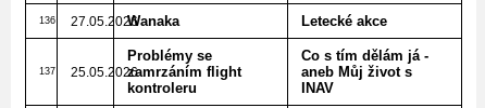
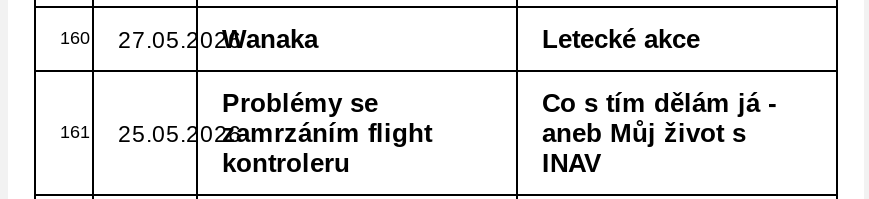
[39,15,55,26] 136 -> [60,28,90,48] 160
[39,66,55,76] 137 -> [60,122,90,142] 161

